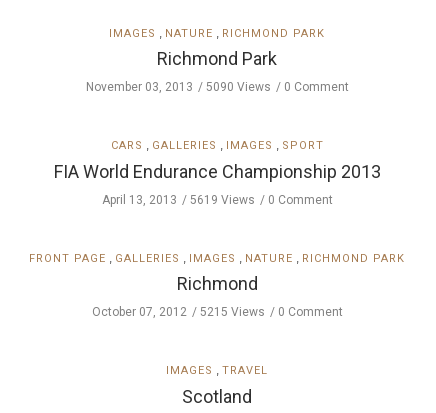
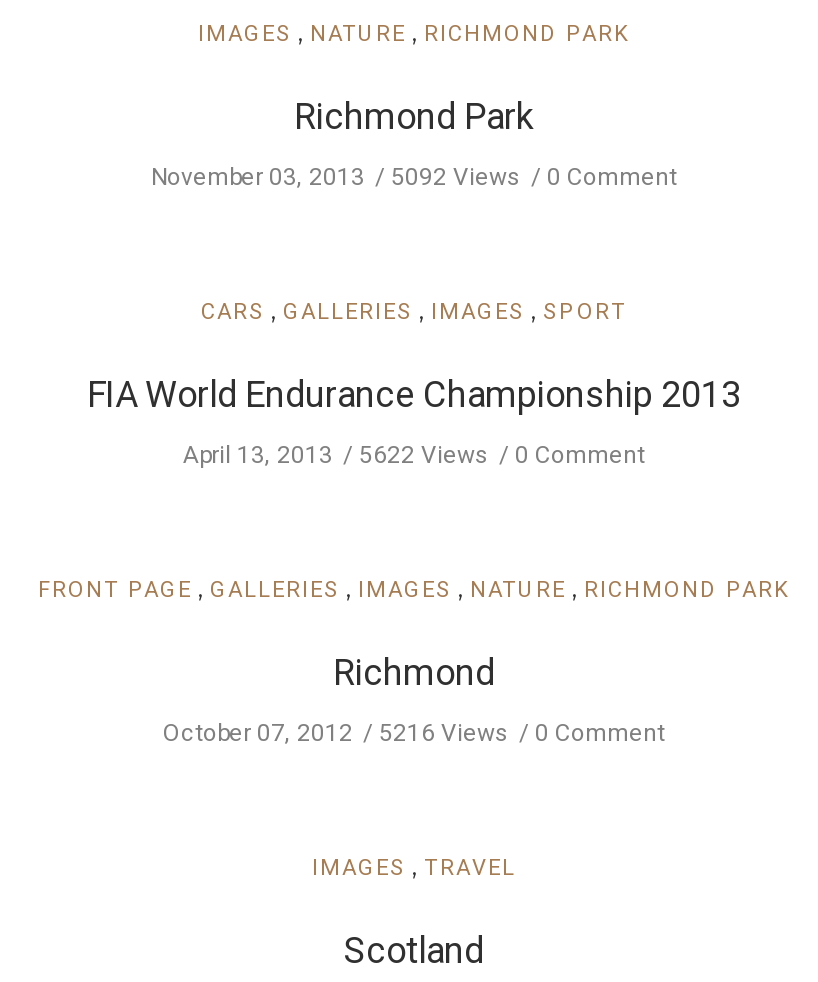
[85,80,348,94] November 03, 2013 5090 Views 0 Comment -> [151,162,677,190] November 03, 2013 5092 Views 0 Comment
[101,193,332,207] April 13, 2013 5619 Views 0 Comment -> [183,441,645,469] April 13, 2013 5622 Views 0 Comment
[91,305,342,319] October 07, 2012 5215 Views 0 Comment -> [163,719,665,747] October 07, 2012 5216 Views 0 Comment

